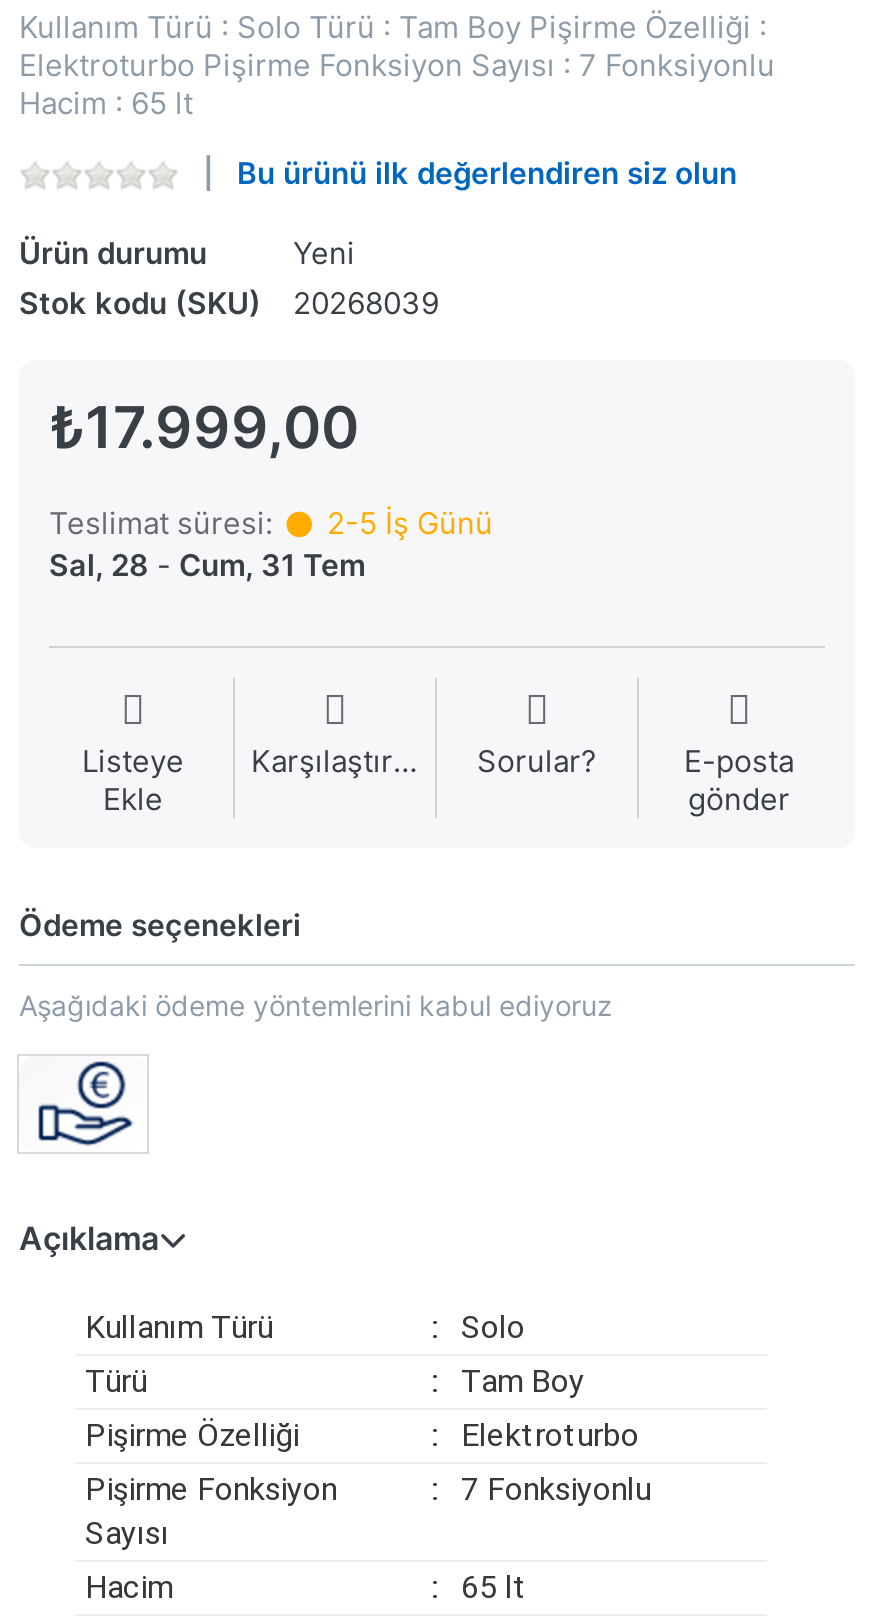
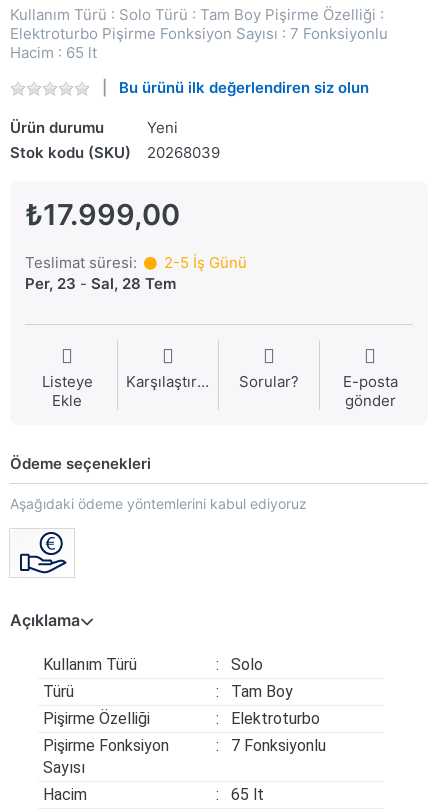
[49,546,365,584] Sal, 28 - Cum, 31 Tem -> [25,274,176,293] Per, 23 - Sal, 28 Tem

